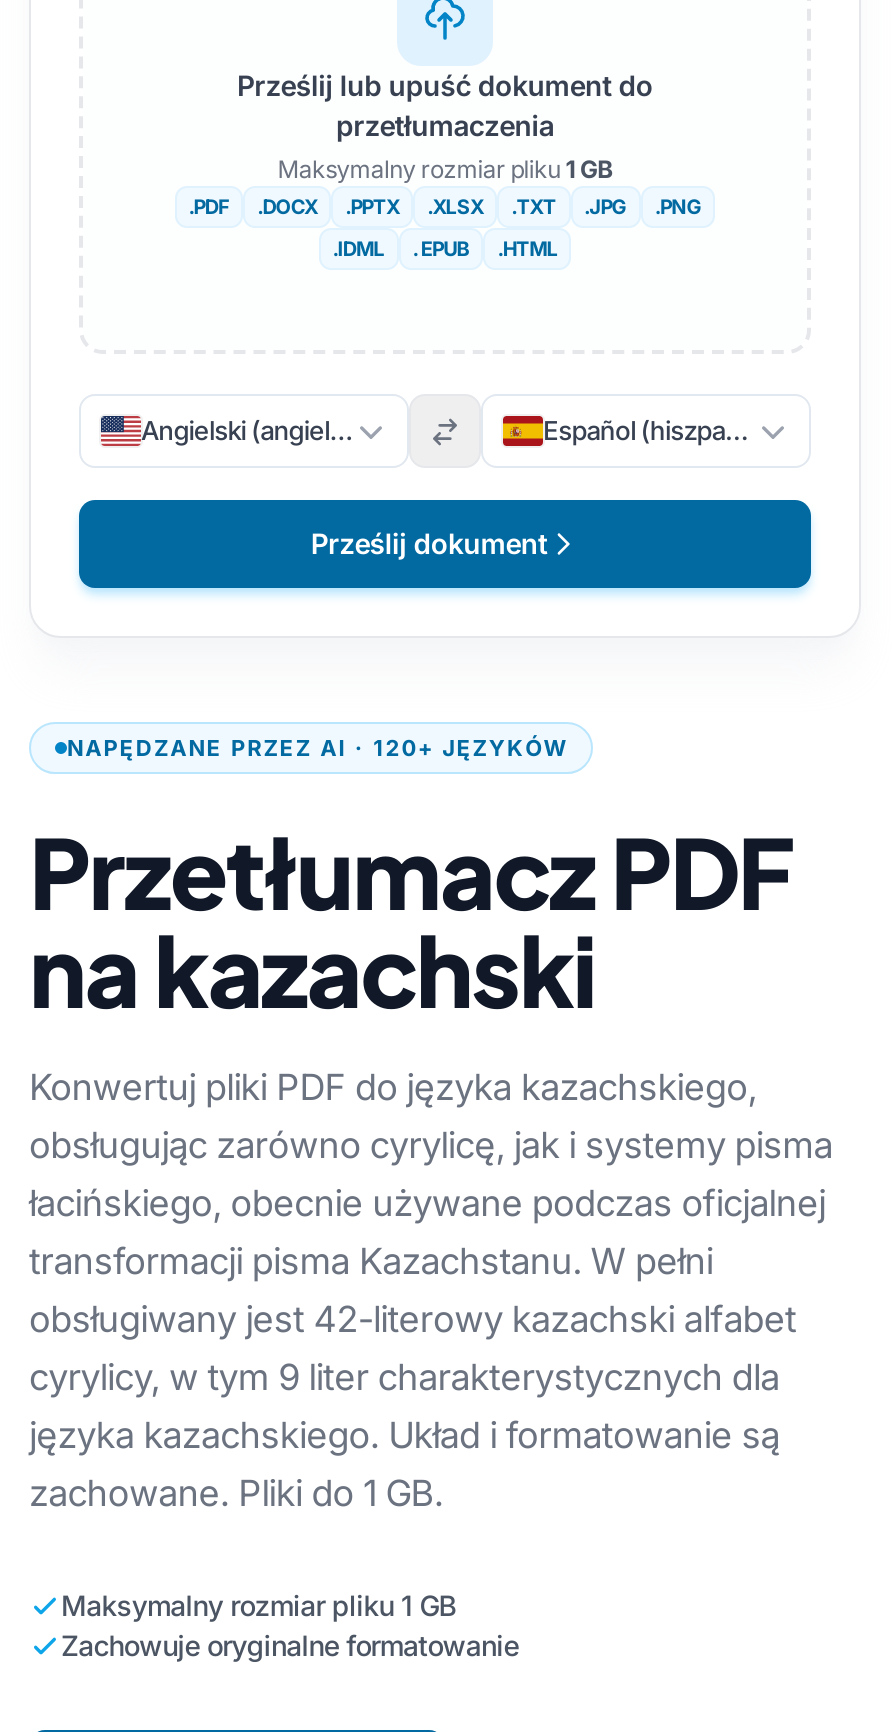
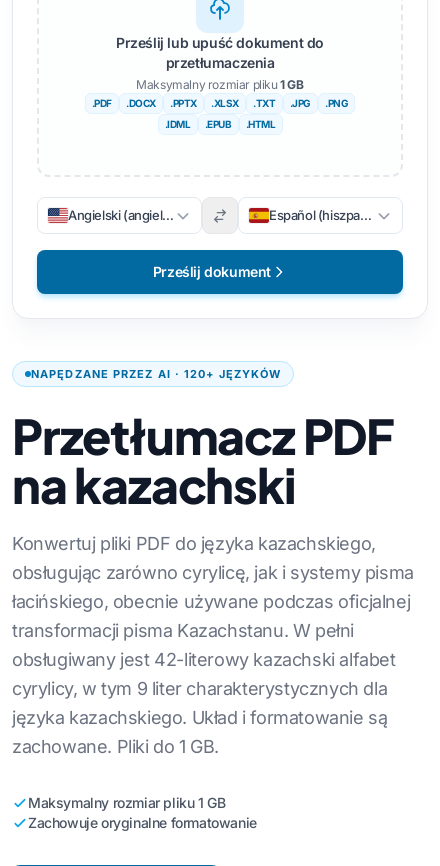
[412,236,470,260] . EPUB -> [204,118,231,130] .EPUB

